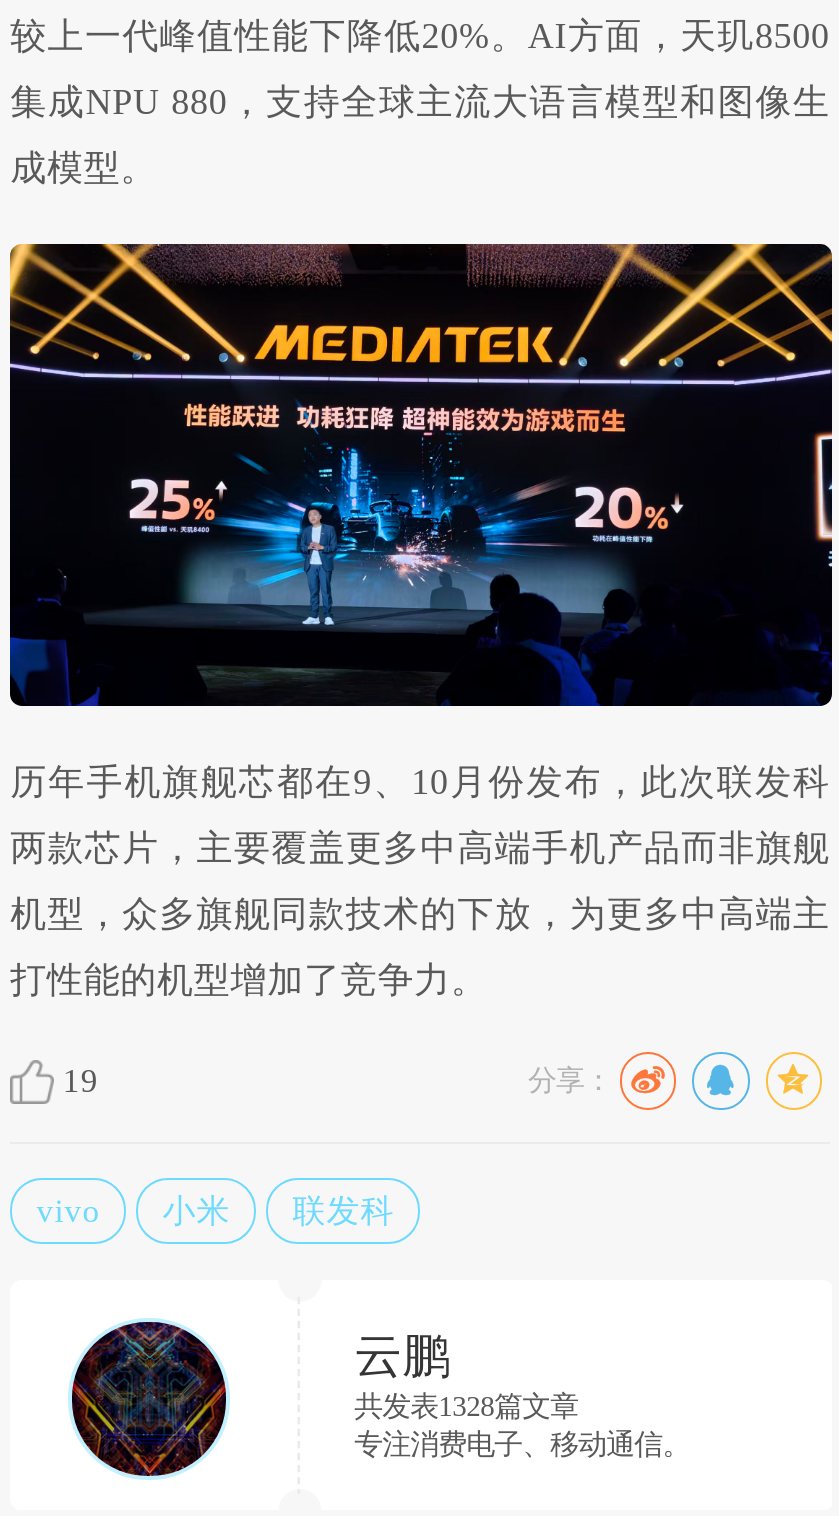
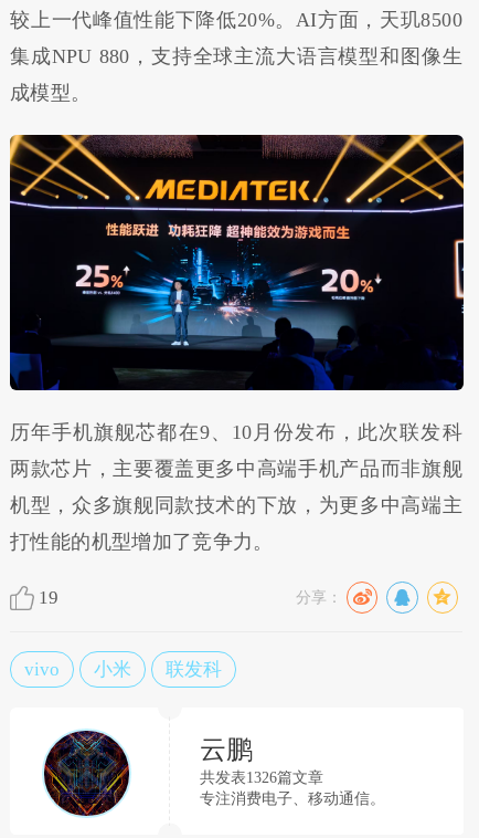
[354,1391,578,1423] 共发表1328篇文章 -> [200,769,323,786] 共发表1326篇文章

